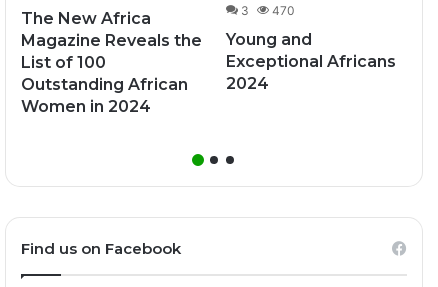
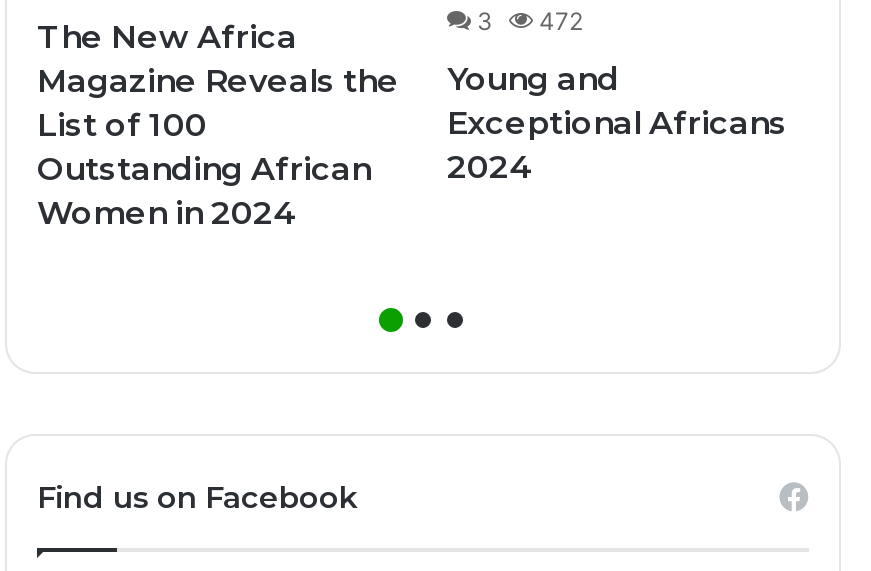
[241,3,295,18] 3 470 -> [477,7,583,37] 3 472

